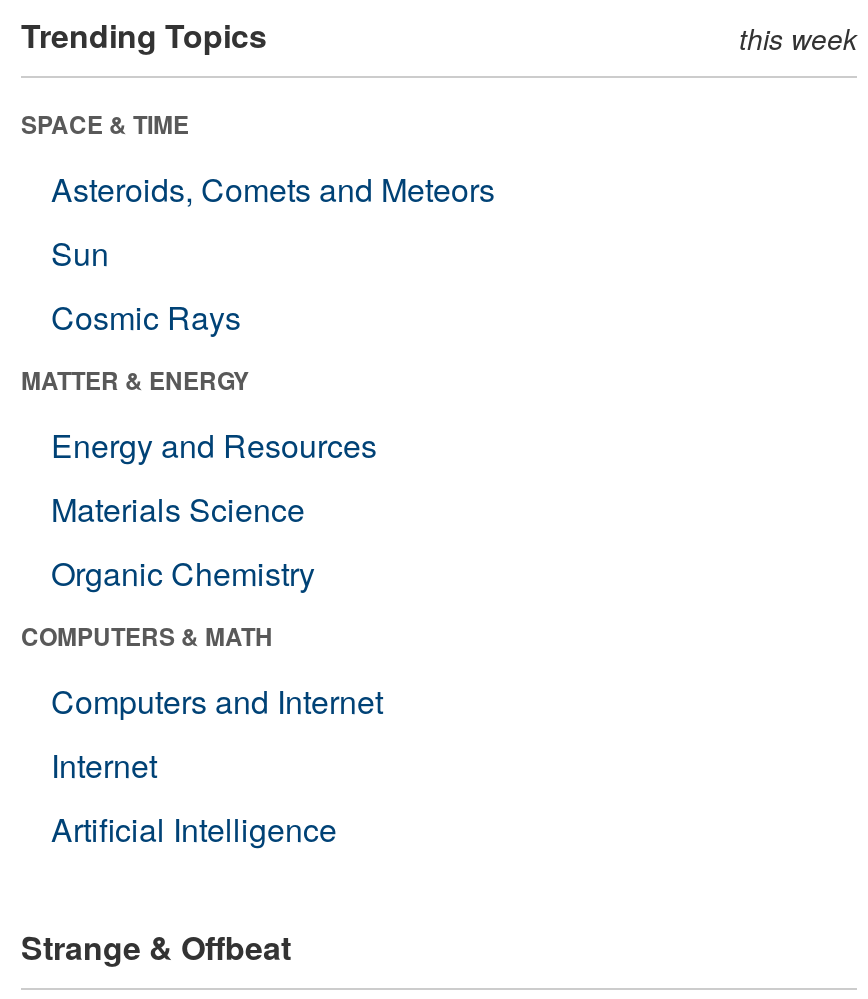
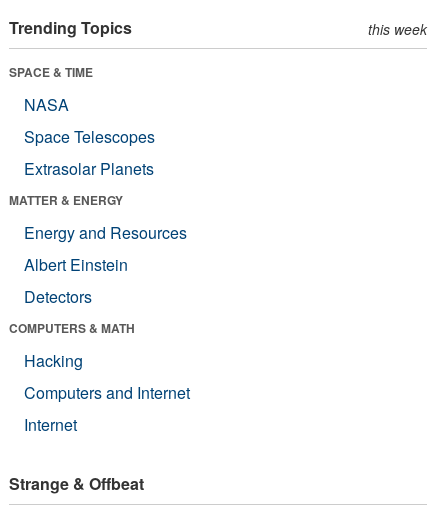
[51,166,495,340] Asteroids, Comets and Meteors | Sun | Cosmic Rays -> [24,93,155,180] NASA | Space Telescopes | Extrasolar Planets
[51,486,315,596] Materials Science | Organic Chemistry -> [24,253,128,308] Albert Einstein | Detectors
none -> [24,349,83,372] Hacking
moved [51,678,383,788] -> [24,381,190,436]: Computers and Internet | Internet
[51,806,337,852] Artificial Intelligence -> none

